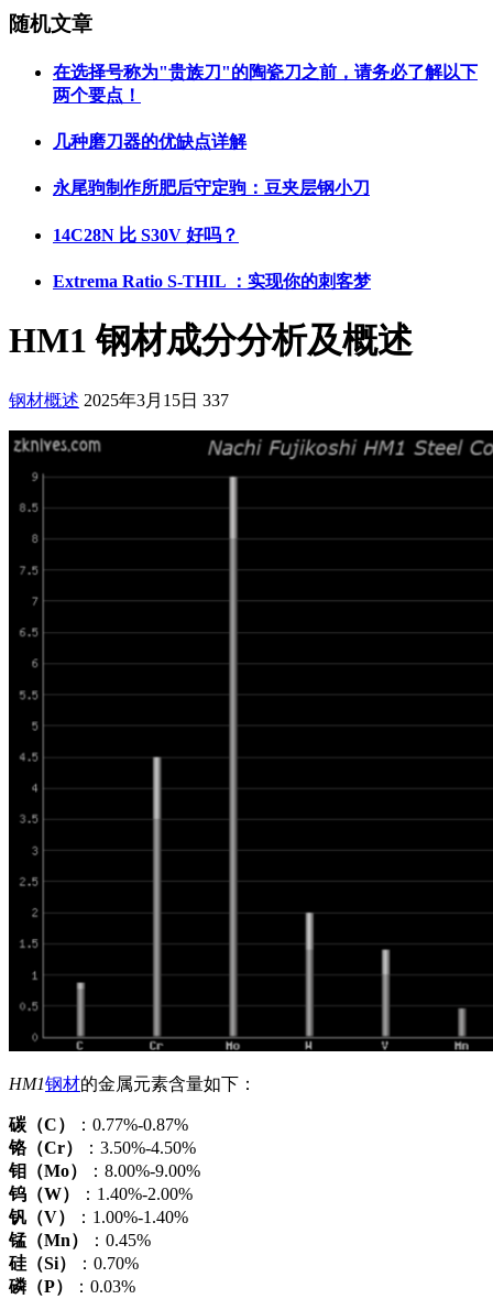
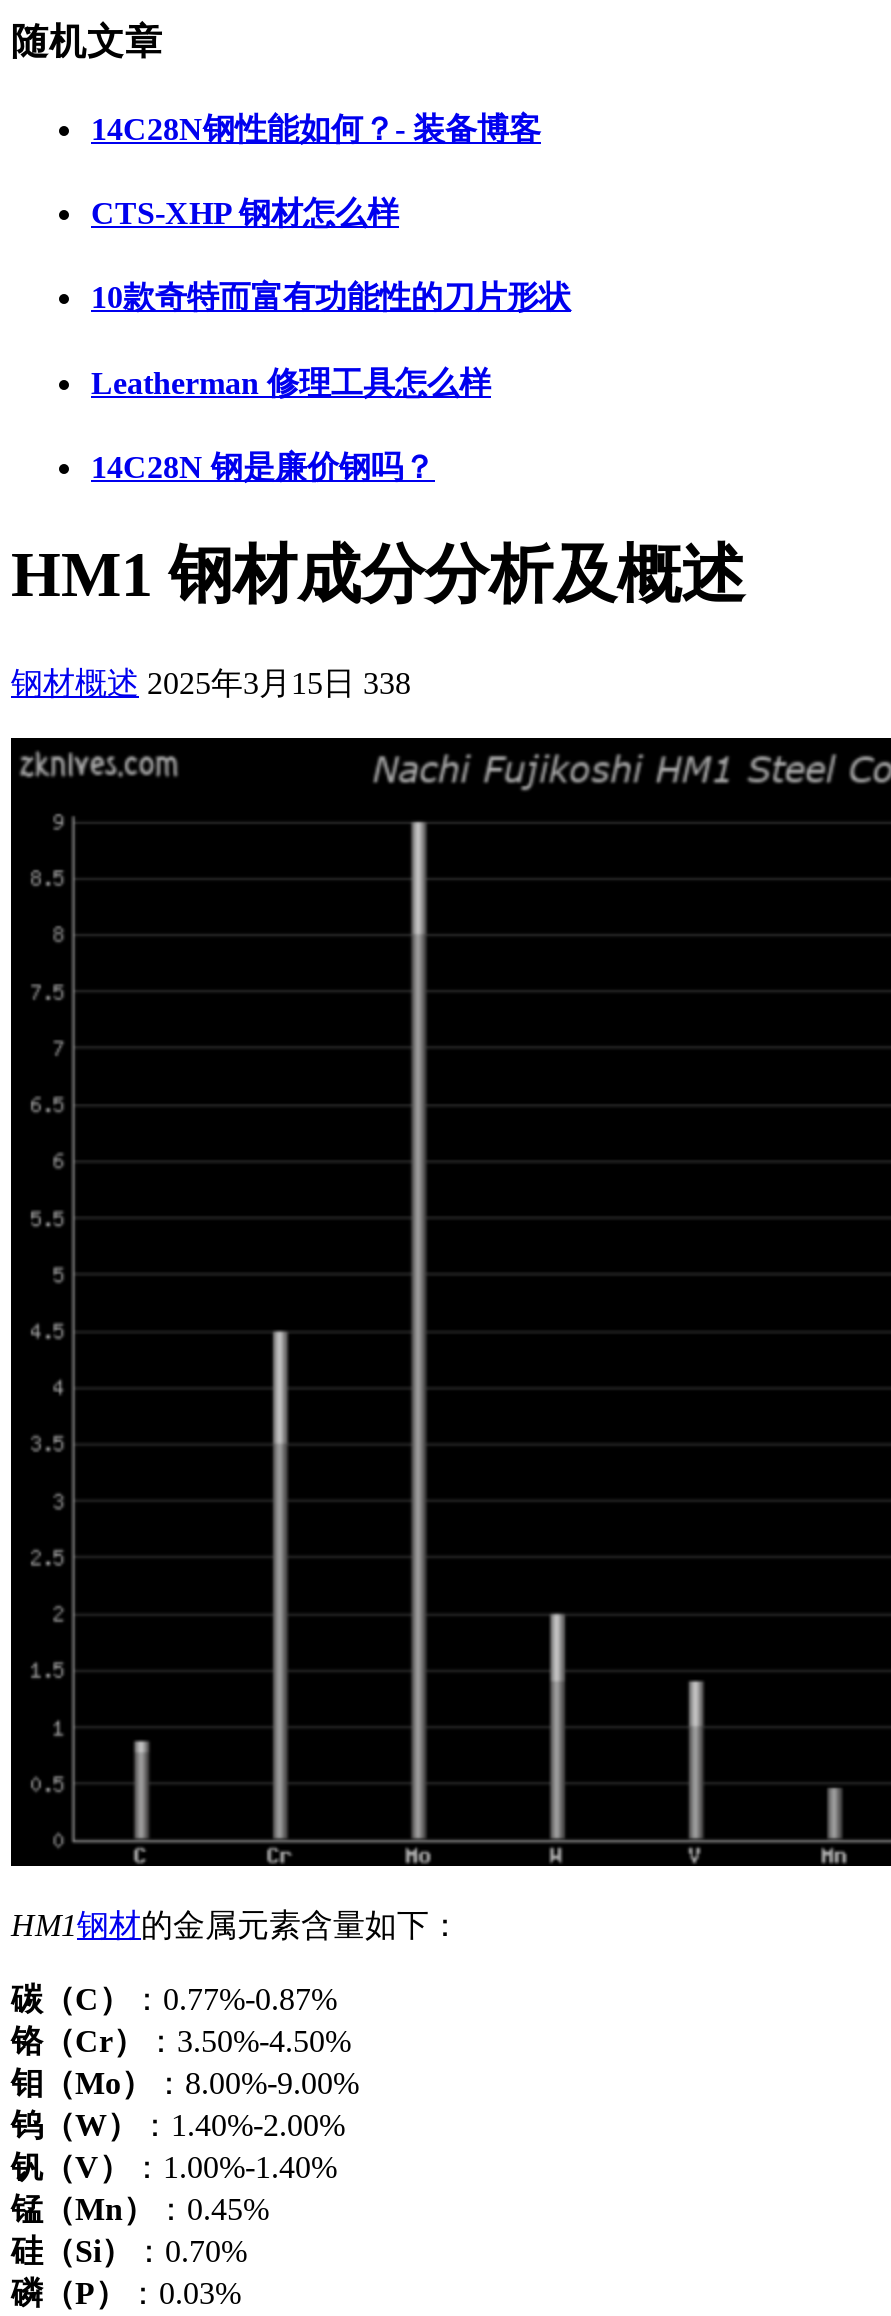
[53,63,478,104] 在选择号称为"贵族刀"的陶瓷刀之前，请务必了解以下 | 两个要点！ -> [91,112,541,146] 14C28N钢性能如何？- 装备博客
[53,132,246,151] 几种磨刀器的优缺点详解 -> [91,196,399,230] CTS-XHP 钢材怎么样
[53,179,370,197] 永尾驹制作所肥后守定驹：豆夹层钢小刀 -> [91,281,571,315] 10款奇特而富有功能性的刀片形状
[53,225,239,244] 14C28N 比 S30V 好吗？ -> [91,365,491,399] Leatherman 修理工具怎么样
[53,272,371,291] Extrema Ratio S-THIL ：实现你的刺客梦 -> [91,450,435,484] 14C28N 钢是廉价钢吗？
[9,391,229,409] 钢材概述 2025年3月15日 337 -> [11,666,411,700] 钢材概述 2025年3月15日 338

